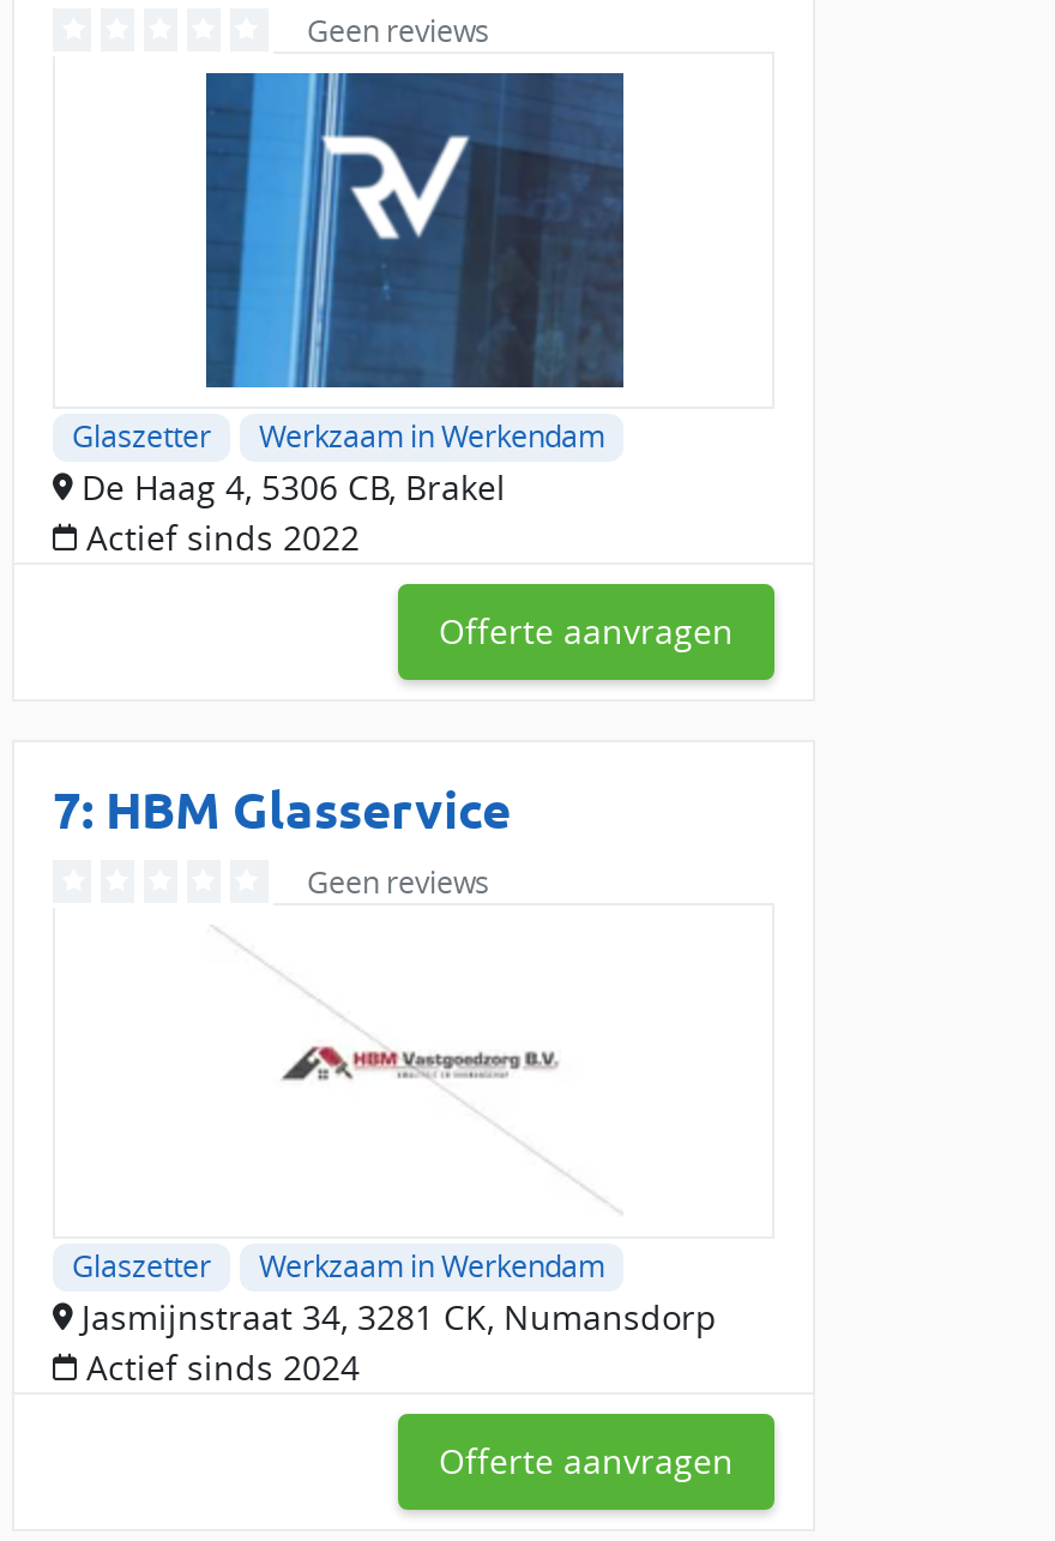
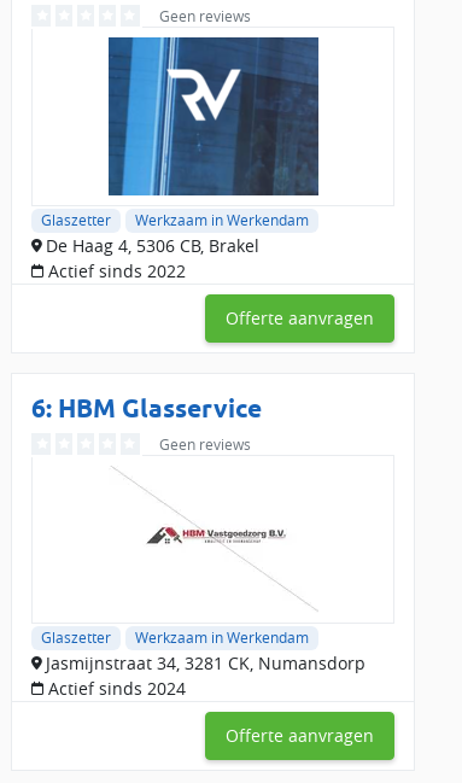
[53,781,511,841] 7: HBM Glasservice -> [31,393,262,423] 6: HBM Glasservice

